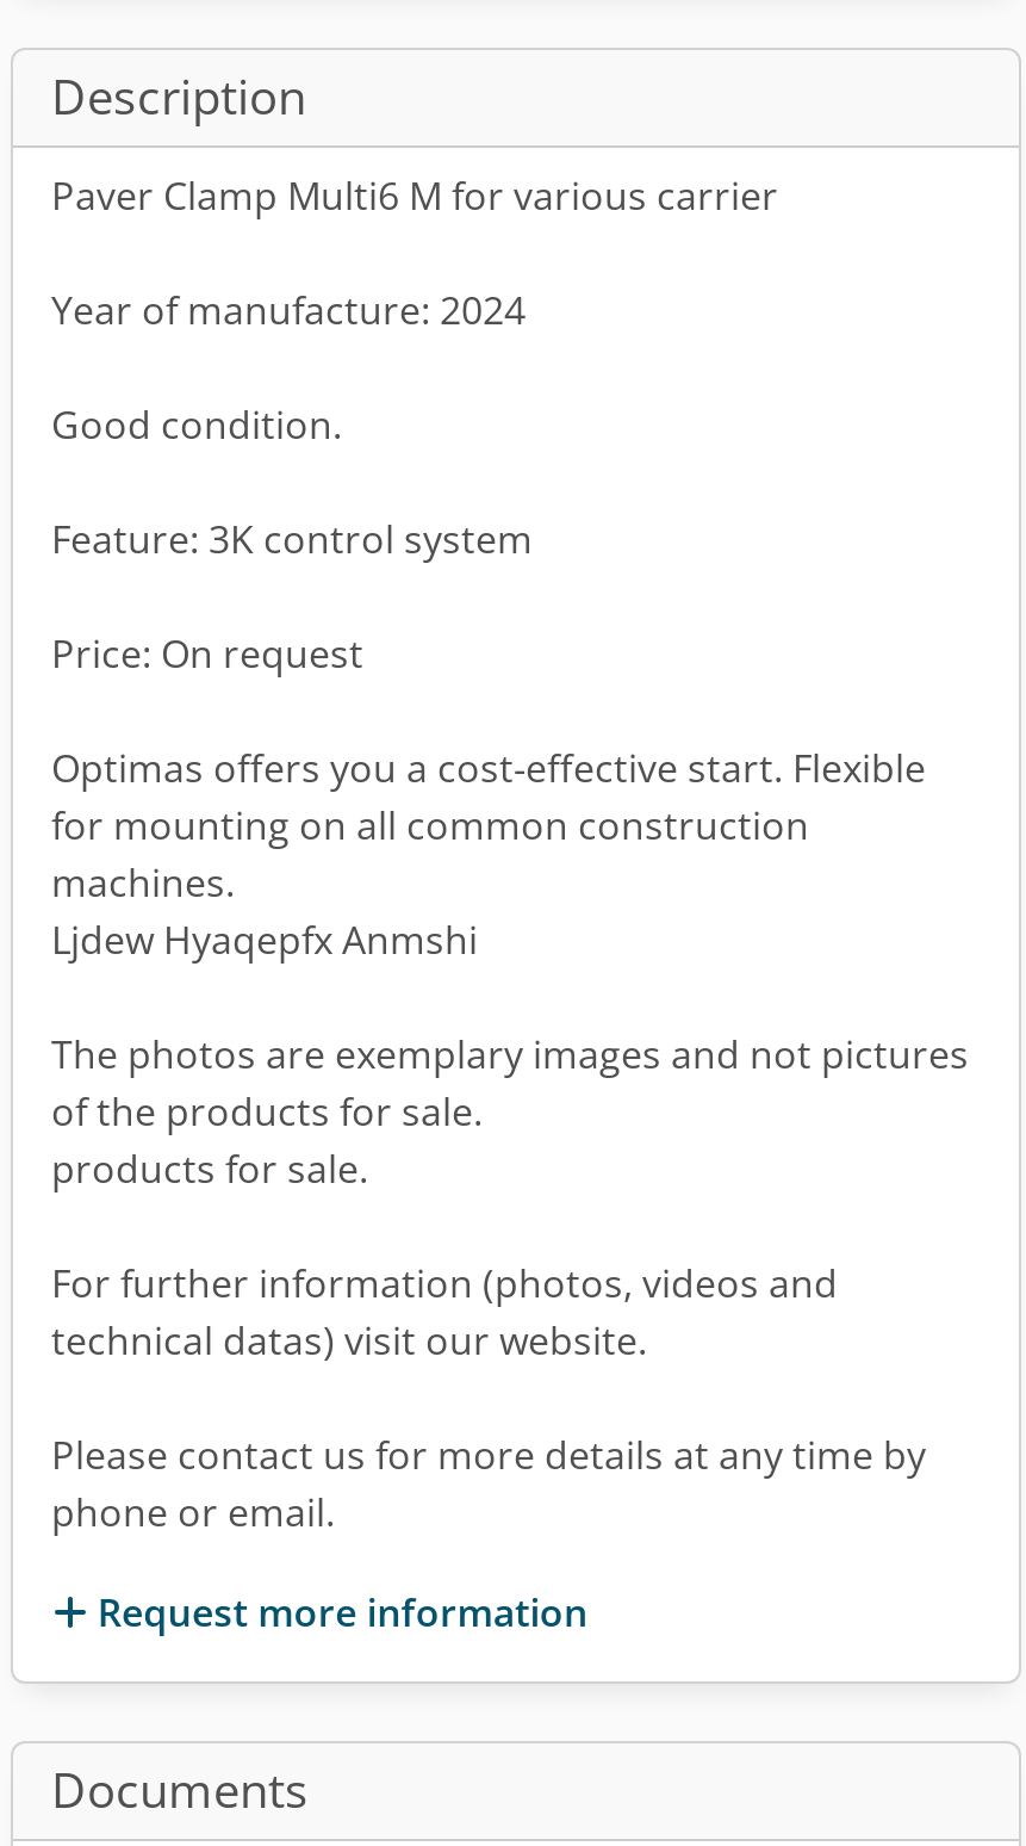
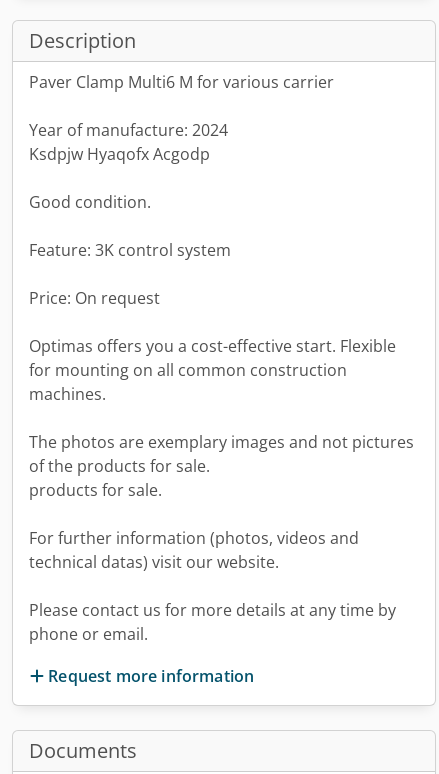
none -> [29,143,210,165] Ksdpjw Hyaqofx Acgodp
moved [51,398,926,909] -> [29,191,396,405]: Good condition. | Feature: 3K control system | Price: On request | Optimas offers you a cost-effective start. Flexible | for mounting on all common construction | machines.
[51,913,478,966] Ljdew Hyaqepfx Anmshi -> none

